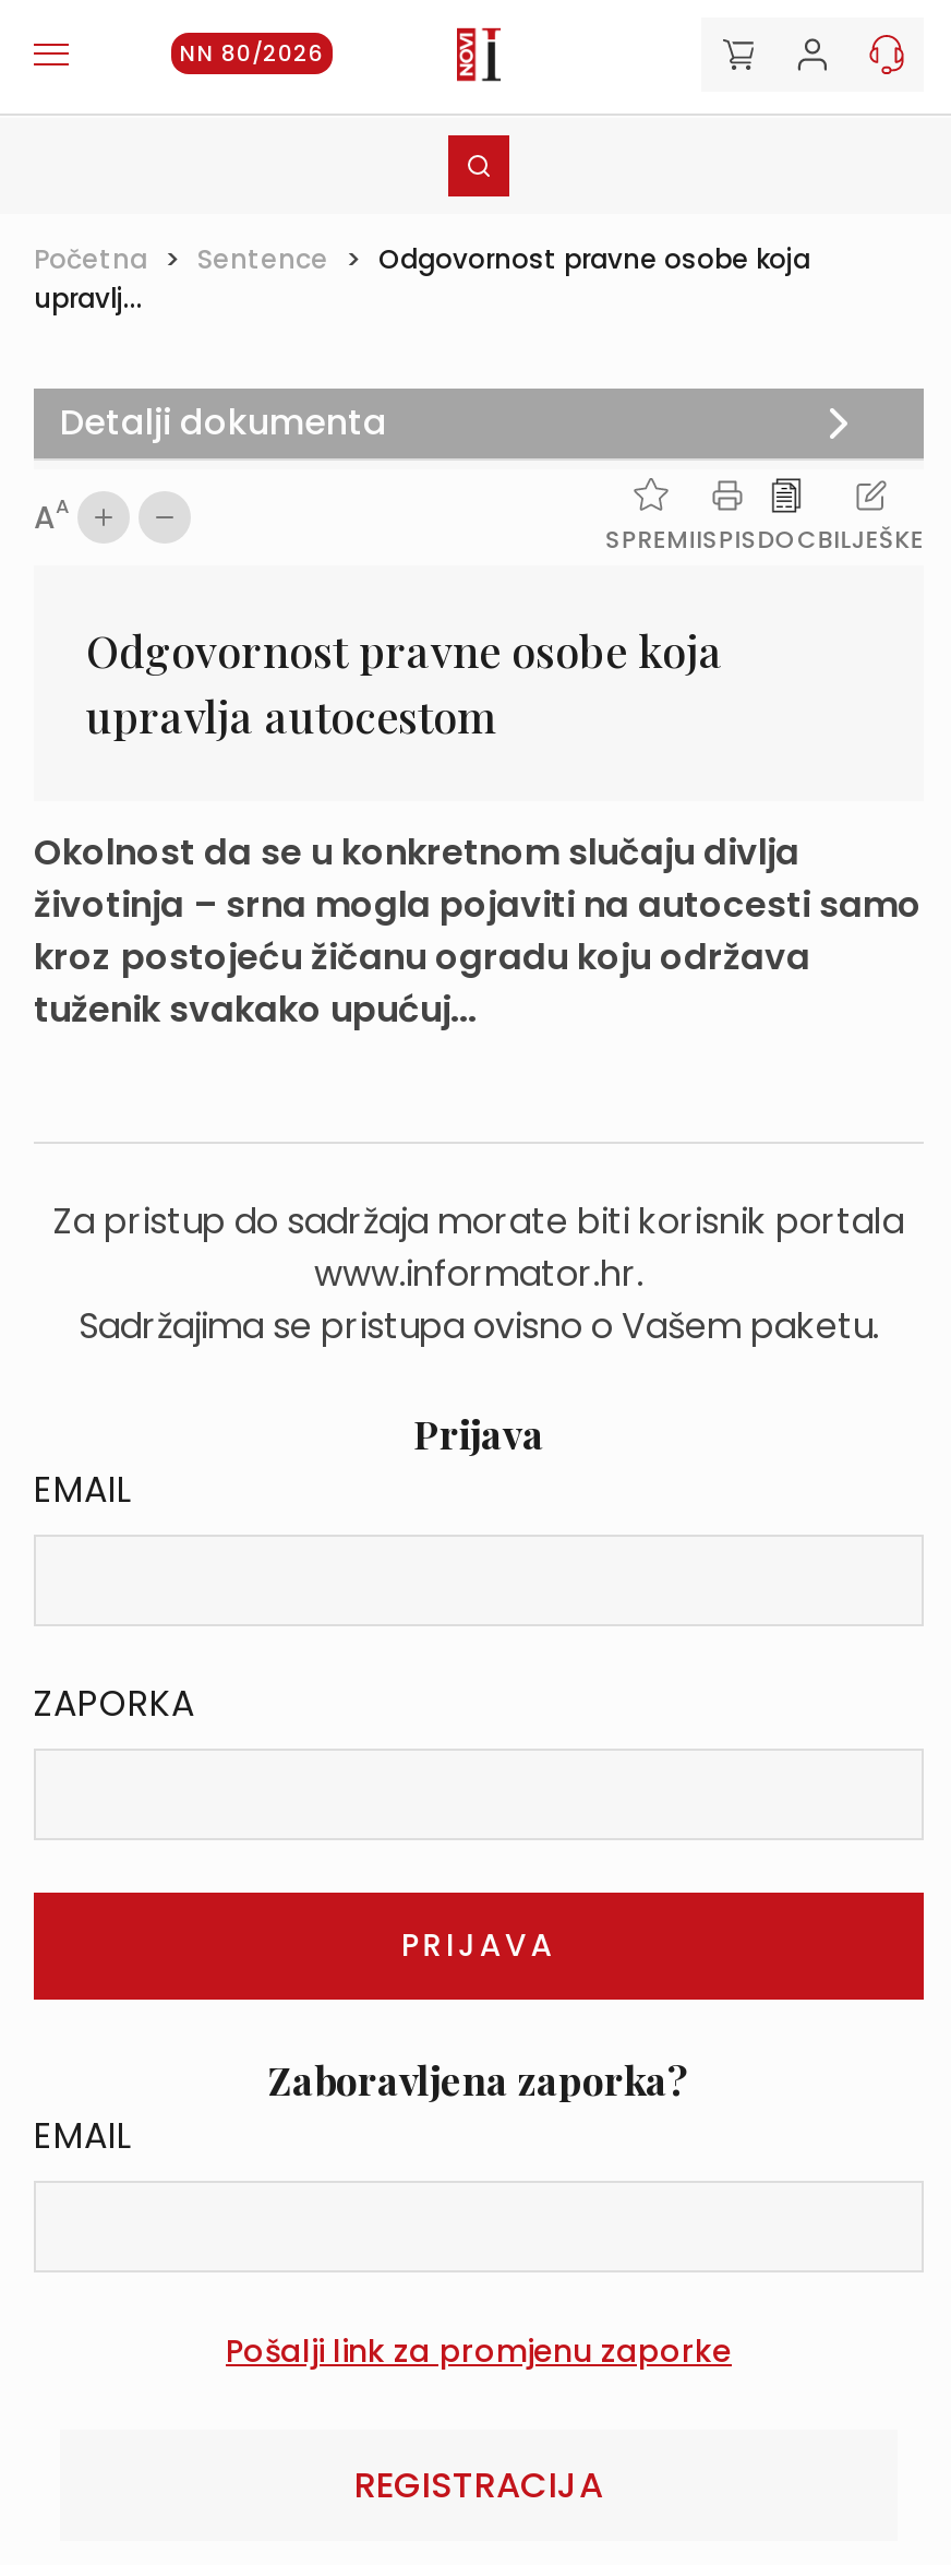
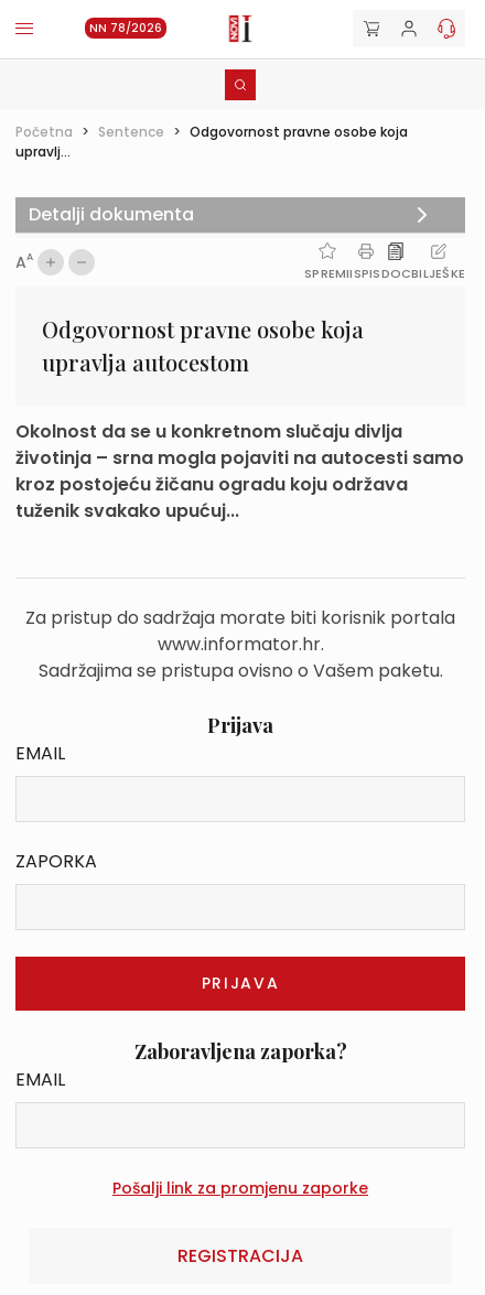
[180,37,324,70] NN 80/2026 -> [89,20,162,36] NN 78/2026

